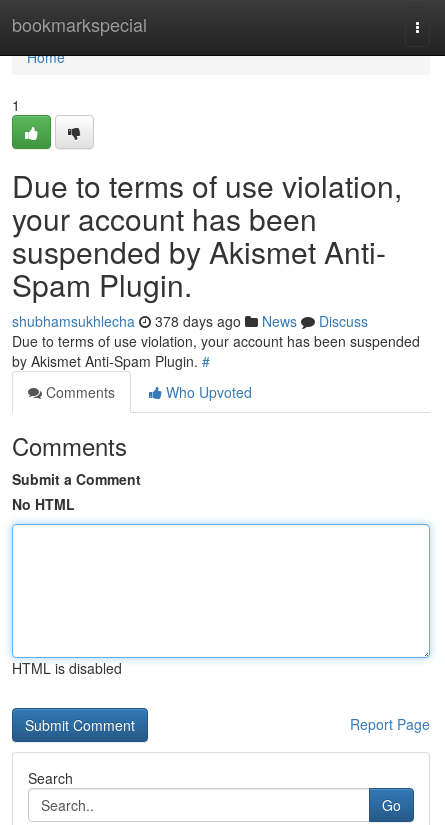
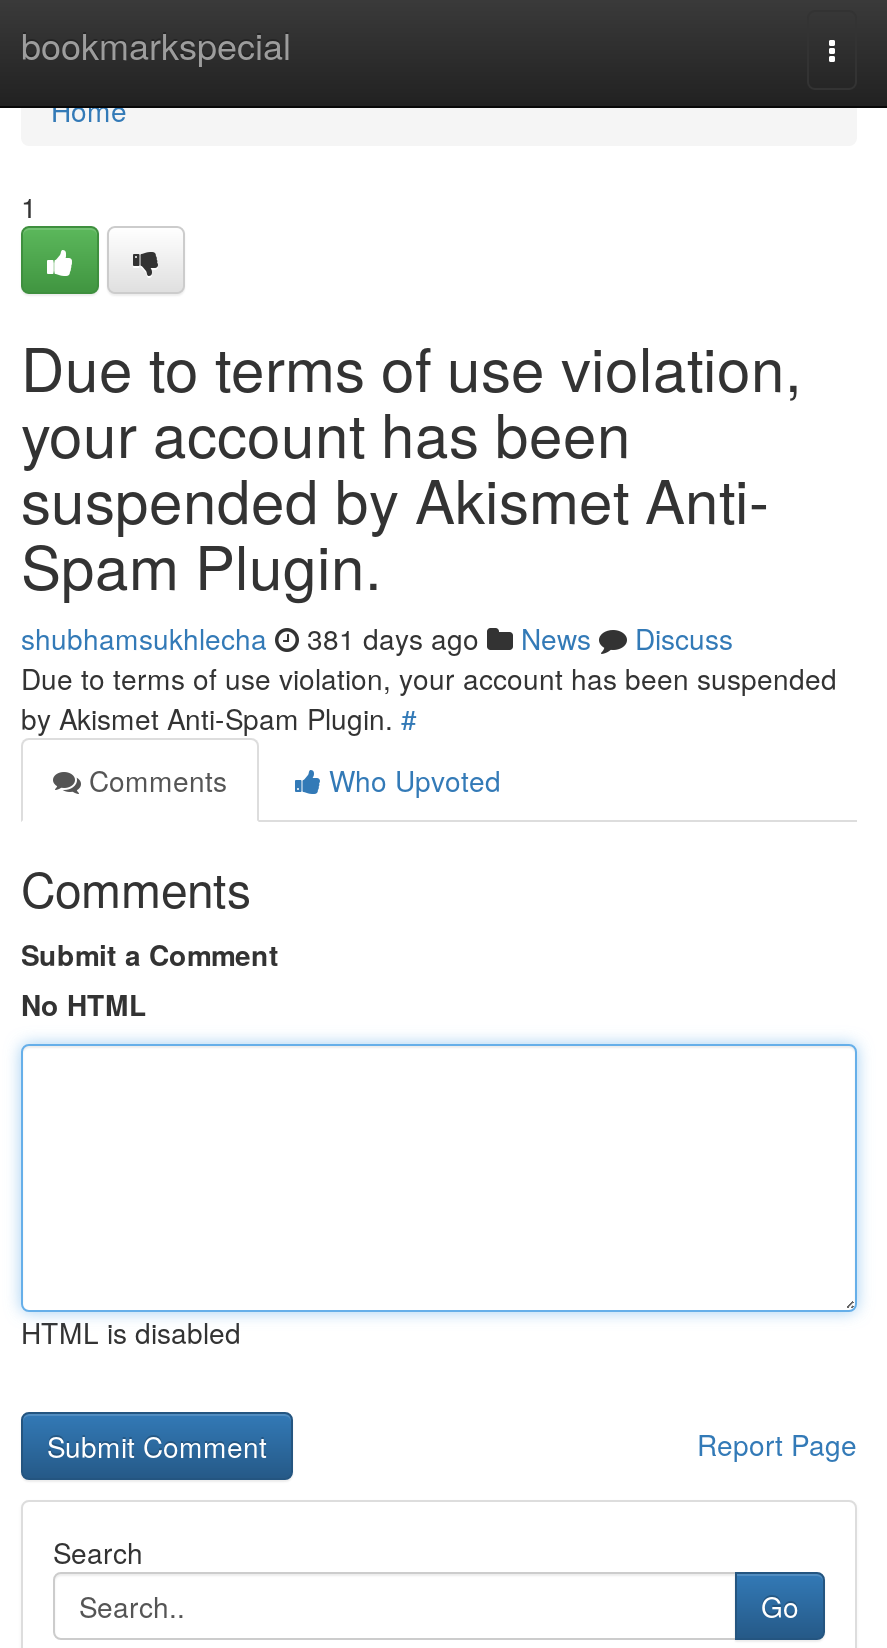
[12,311,368,331] shubhamsukhlecha 378 days ago News Discuss -> [21,618,733,658] shubhamsukhlecha 381 days ago News Discuss

